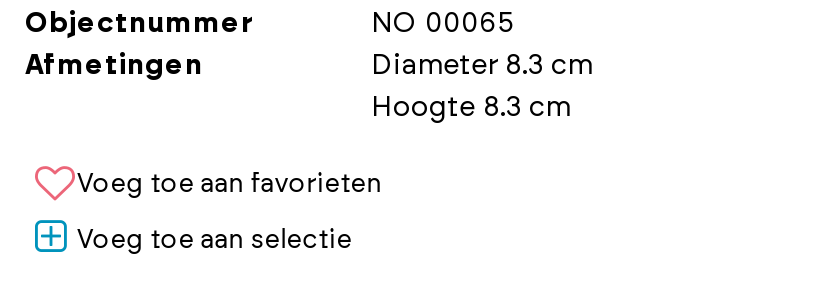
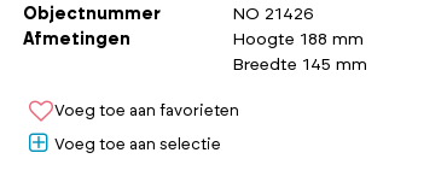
[371,9,513,37] NO 00065 -> [232,5,314,22] NO 21426
[371,51,593,79] Diameter 8.3 cm -> [232,31,364,48] Hoogte 188 mm
[371,93,571,121] Hoogte 8.3 cm -> [232,56,367,73] Breedte 145 mm

